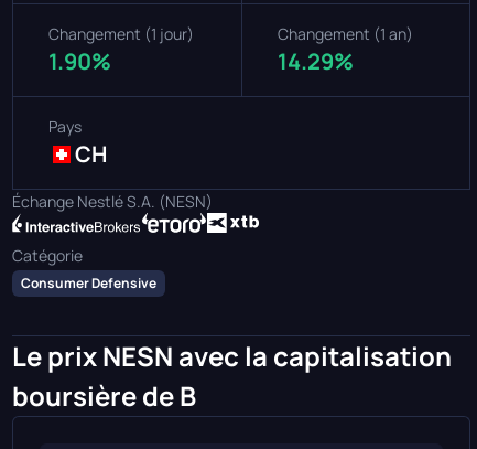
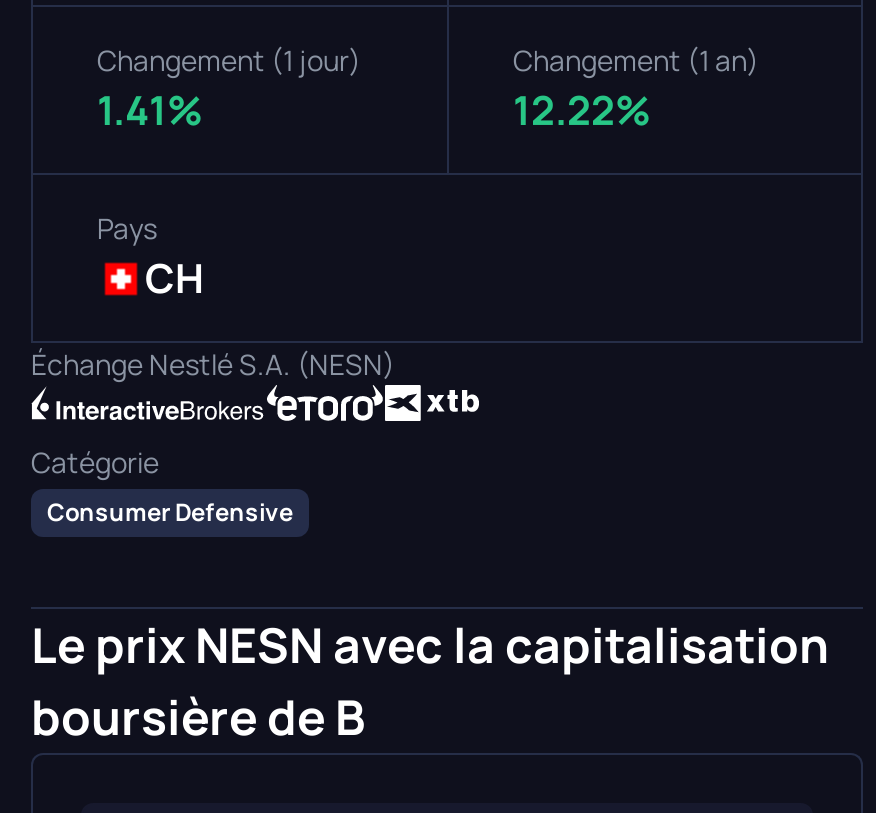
[48,46,111,76] 1.90% -> [97,83,203,137] 1.41%
[278,46,354,76] 14.29% -> [513,83,651,137] 12.22%

